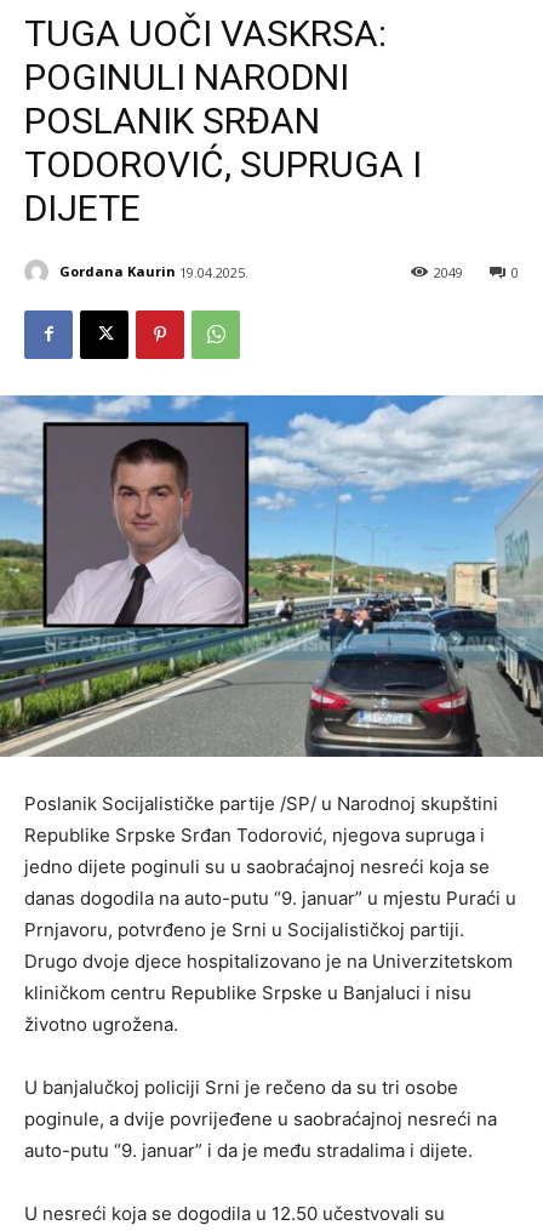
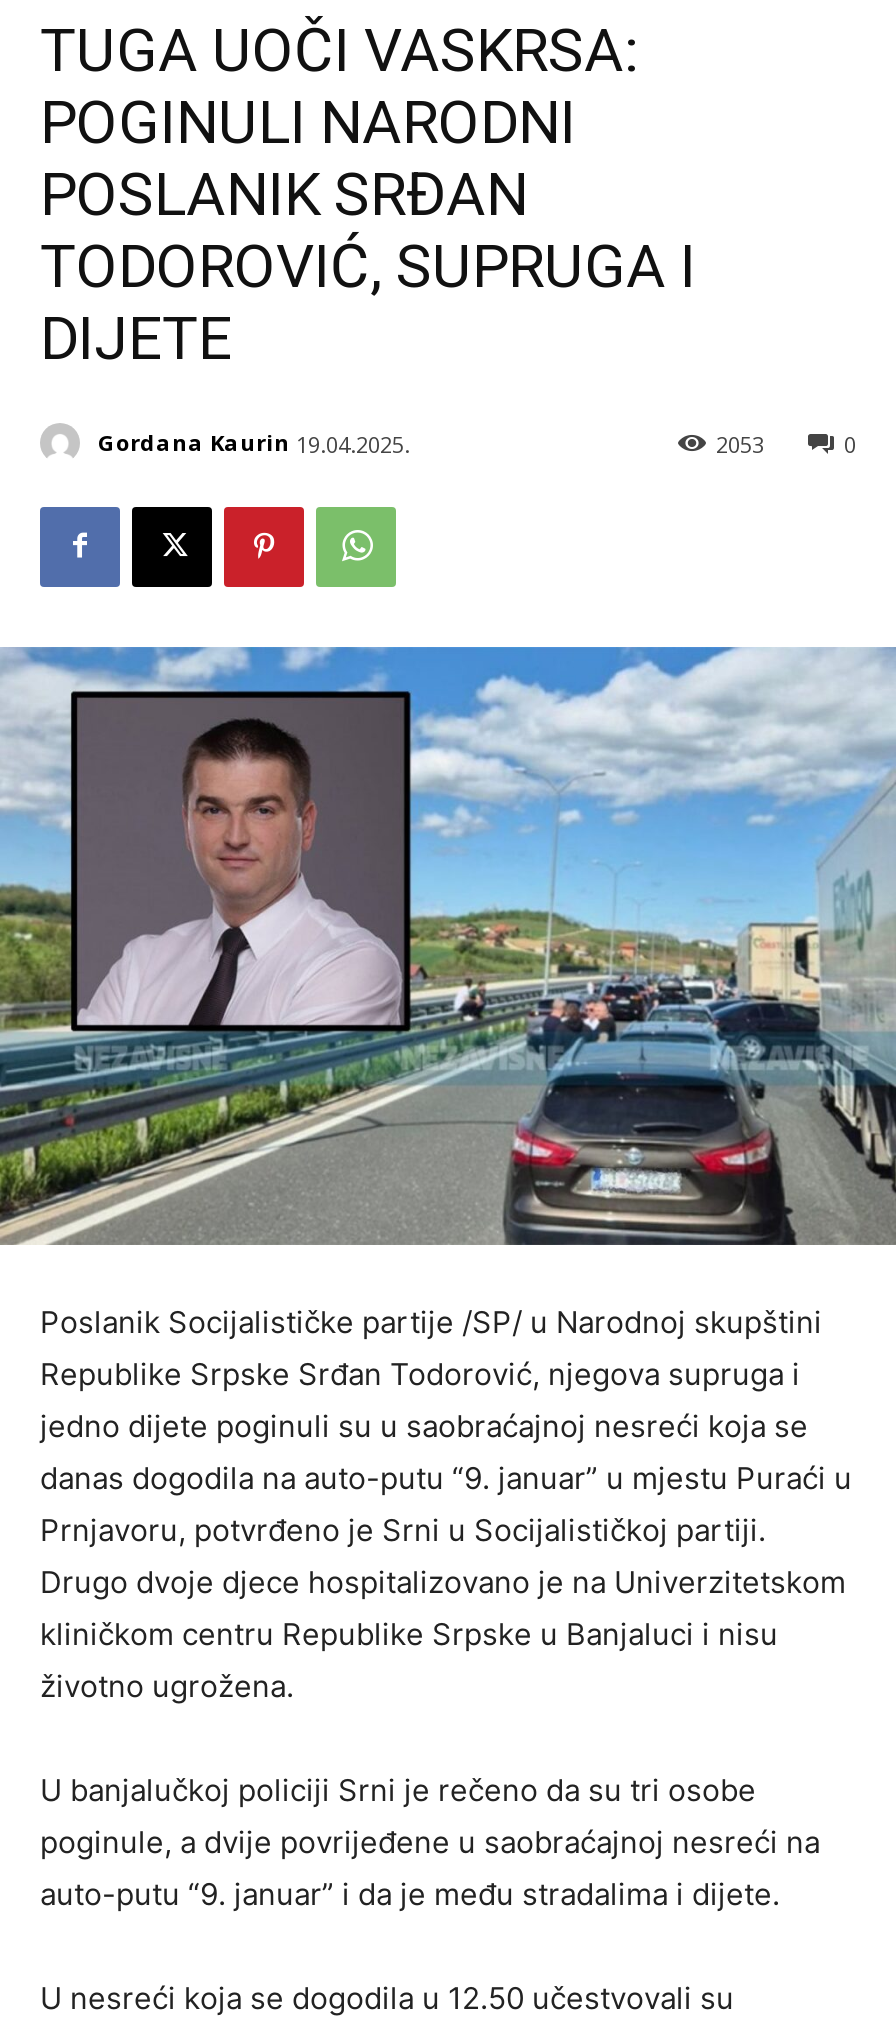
[434,263,463,281] 2049 -> [716,429,764,459] 2053

